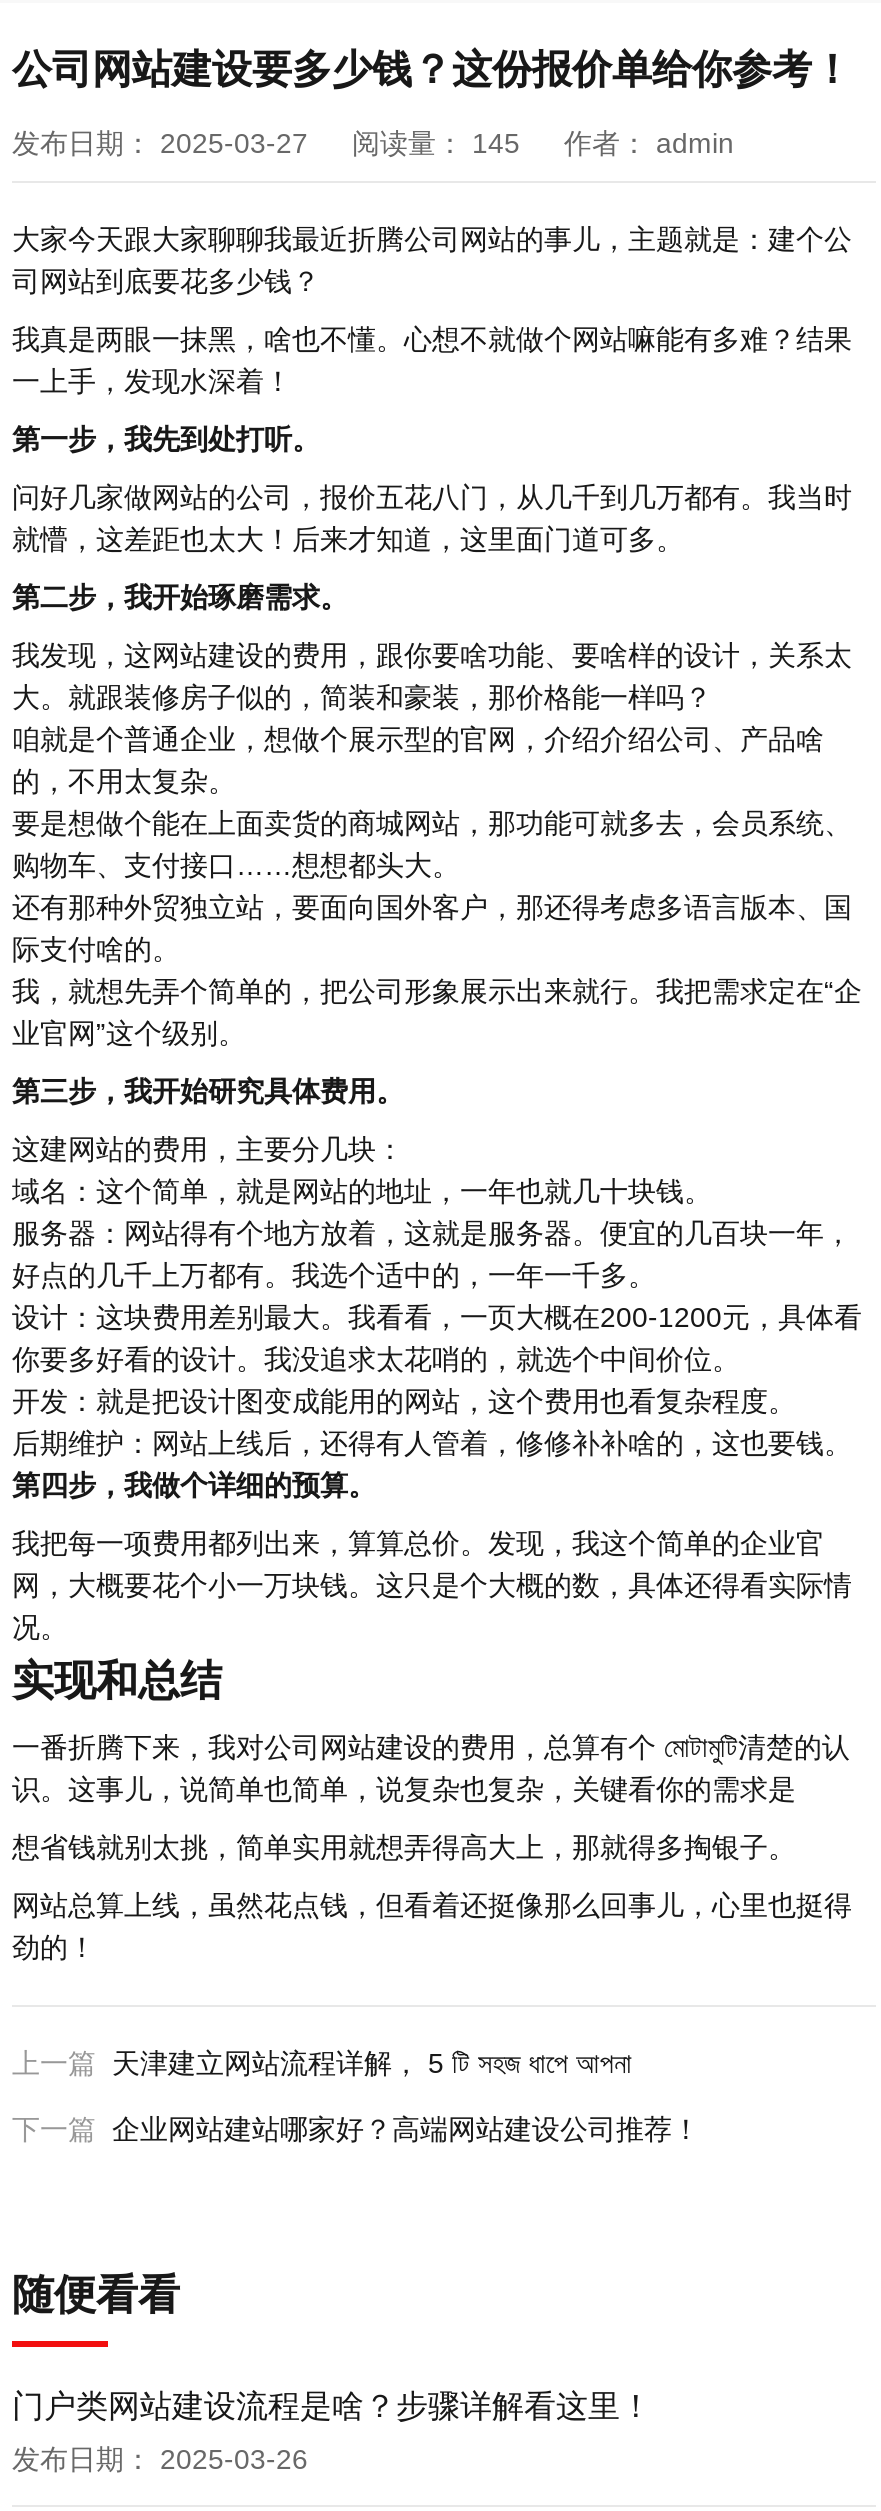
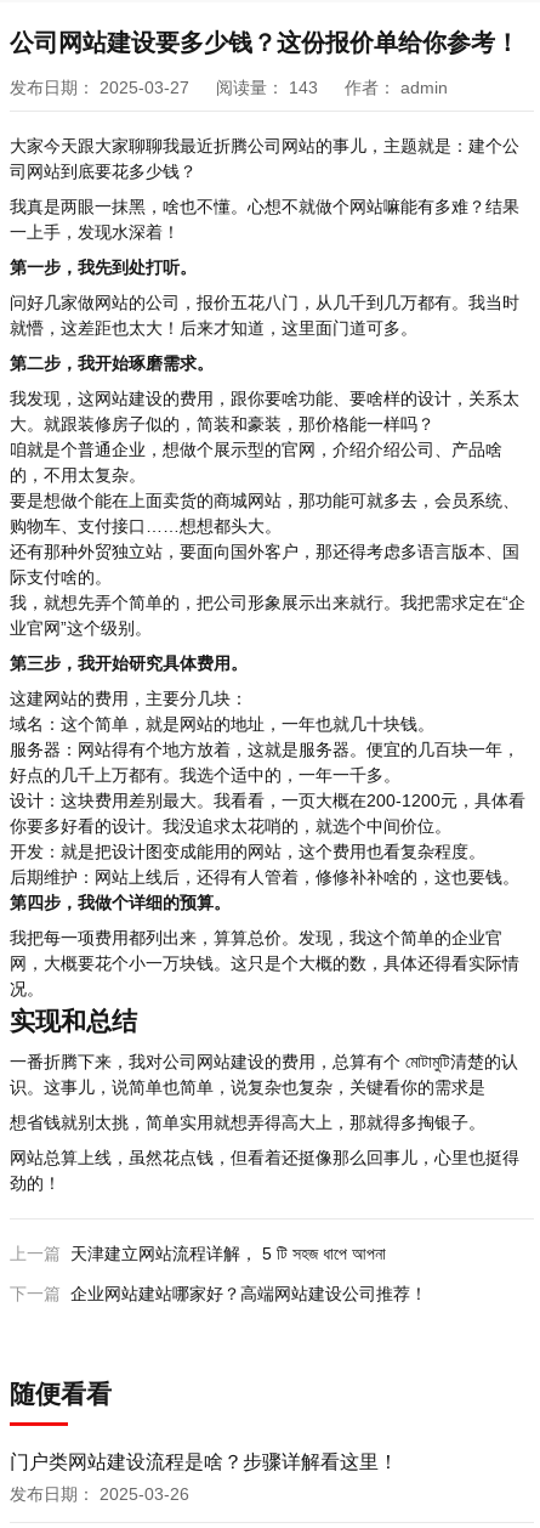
[12,128,734,160] 发布日期： 2025-03-27 阅读量： 145 作者： admin -> [10,78,448,98] 发布日期： 2025-03-27 阅读量： 143 作者： admin

